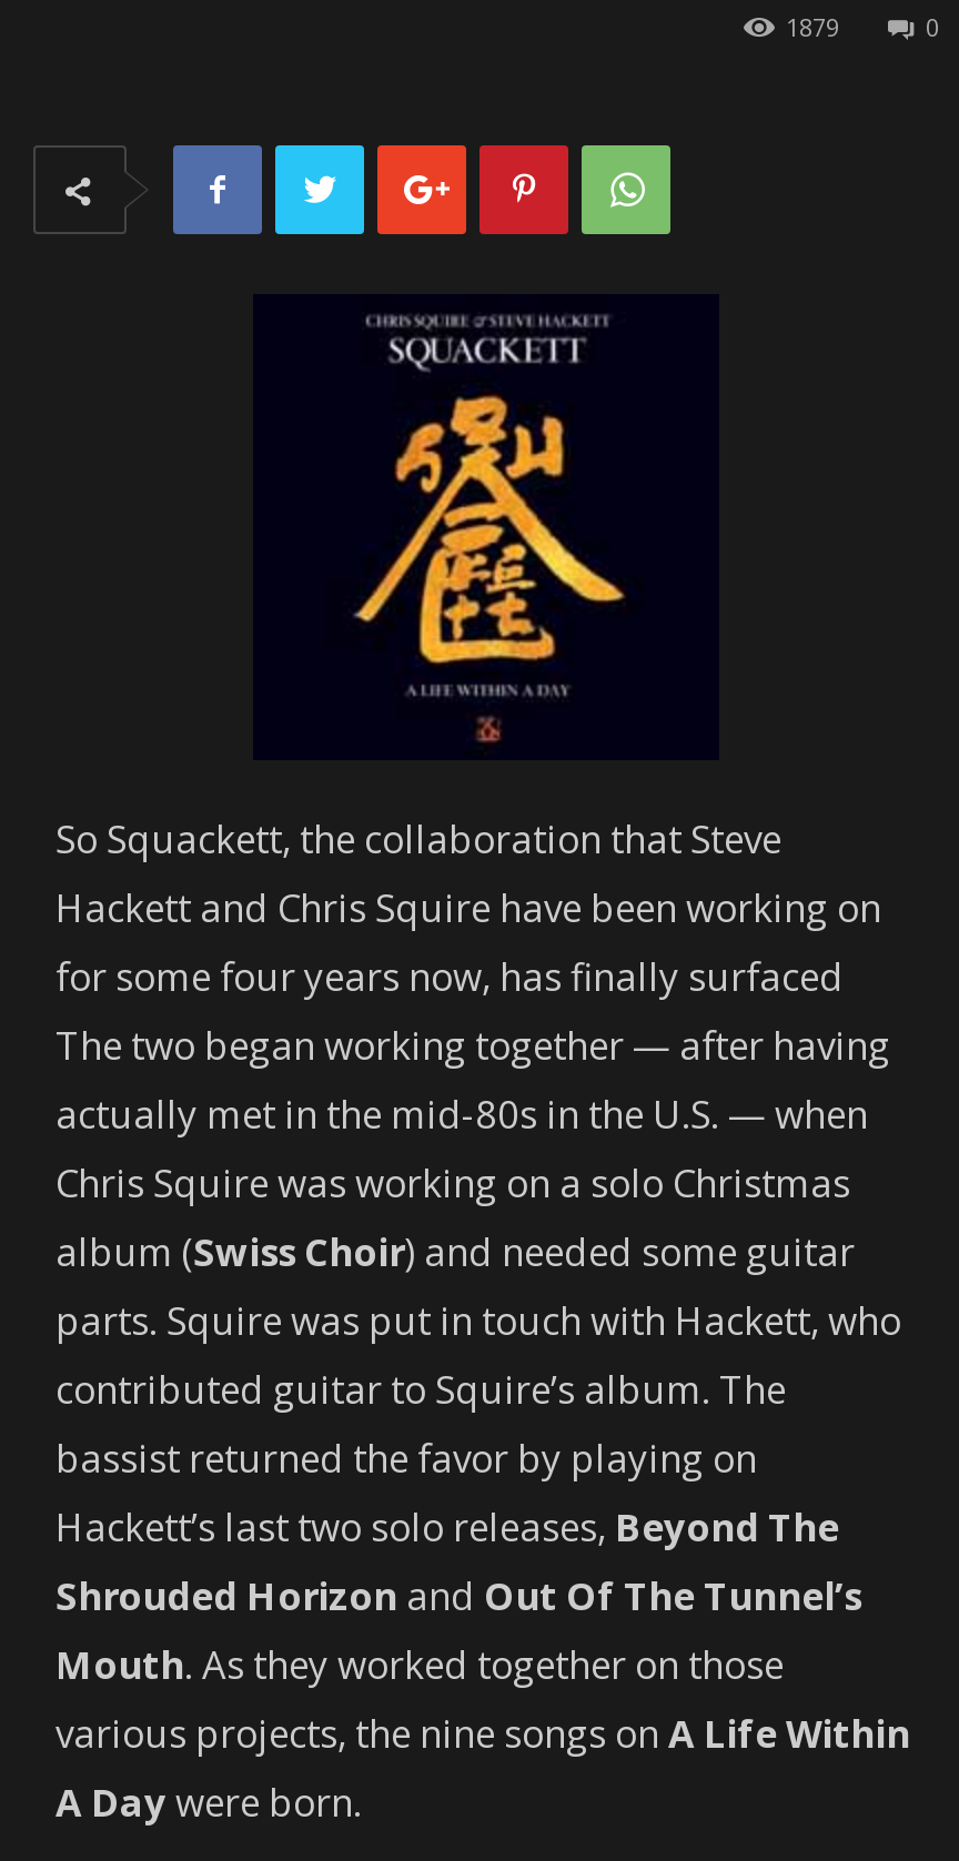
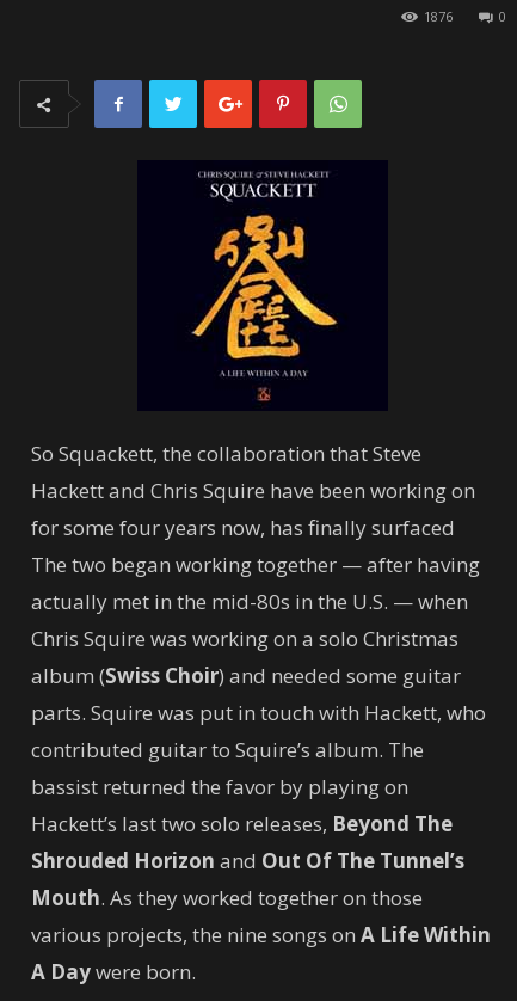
[786,10,839,43] 1879 -> [424,7,453,25] 1876

